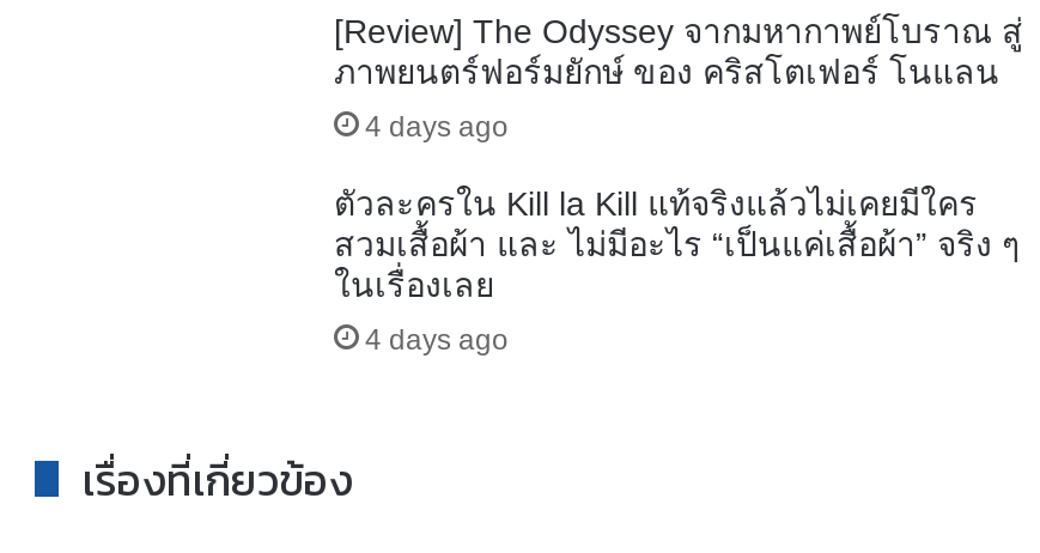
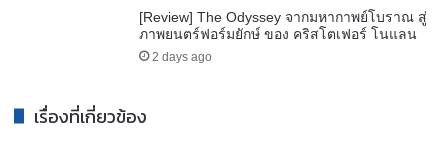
[334,110,1021,356] 4 days ago | ตัวละครใน Kill la Kill แท้จริงแล้วไม่เคยมีใคร | สวมเสื้อผ้า และ ไม่มีอะไร “เป็นแค่เสื้อผ้า” จริง ๆ | ในเรื่องเลย | 4 days ago -> [152,50,212,64] 2 days ago

